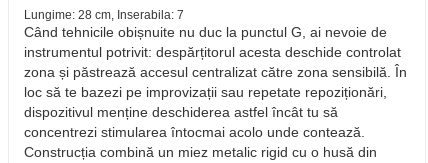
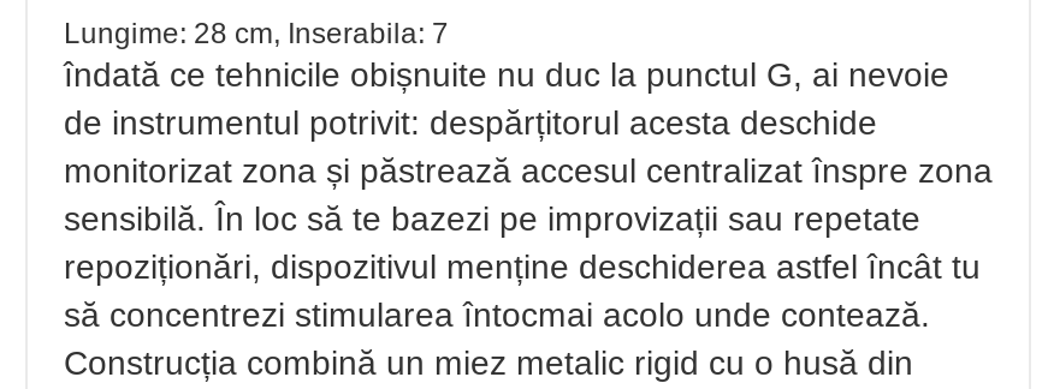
[24,24,407,140] Când tehnicile obișnuite nu duc la punctul G, ai nevoie de | instrumentul potrivit: despărțitorul acesta deschide controlat | zona și păstrează accesul centralizat către zona sensibilă. În | loc să te bazezi pe improvizații sau repetate repoziționări, | dispozitivul menține deschiderea astfel încât tu să | concentrezi stimularea întocmai acolo unde contează. -> [64,56,993,334] îndată ce tehnicile obișnuite nu duc la punctul G, ai nevoie | de instrumentul potrivit: despărțitorul acesta deschide | monitorizat zona și păstrează accesul centralizat înspre zona | sensibilă. În loc să te bazezi pe improvizații sau repetate | repoziționări, dispozitivul menține deschiderea astfel încât tu | să concentrezi stimularea întocmai acolo unde contează.

